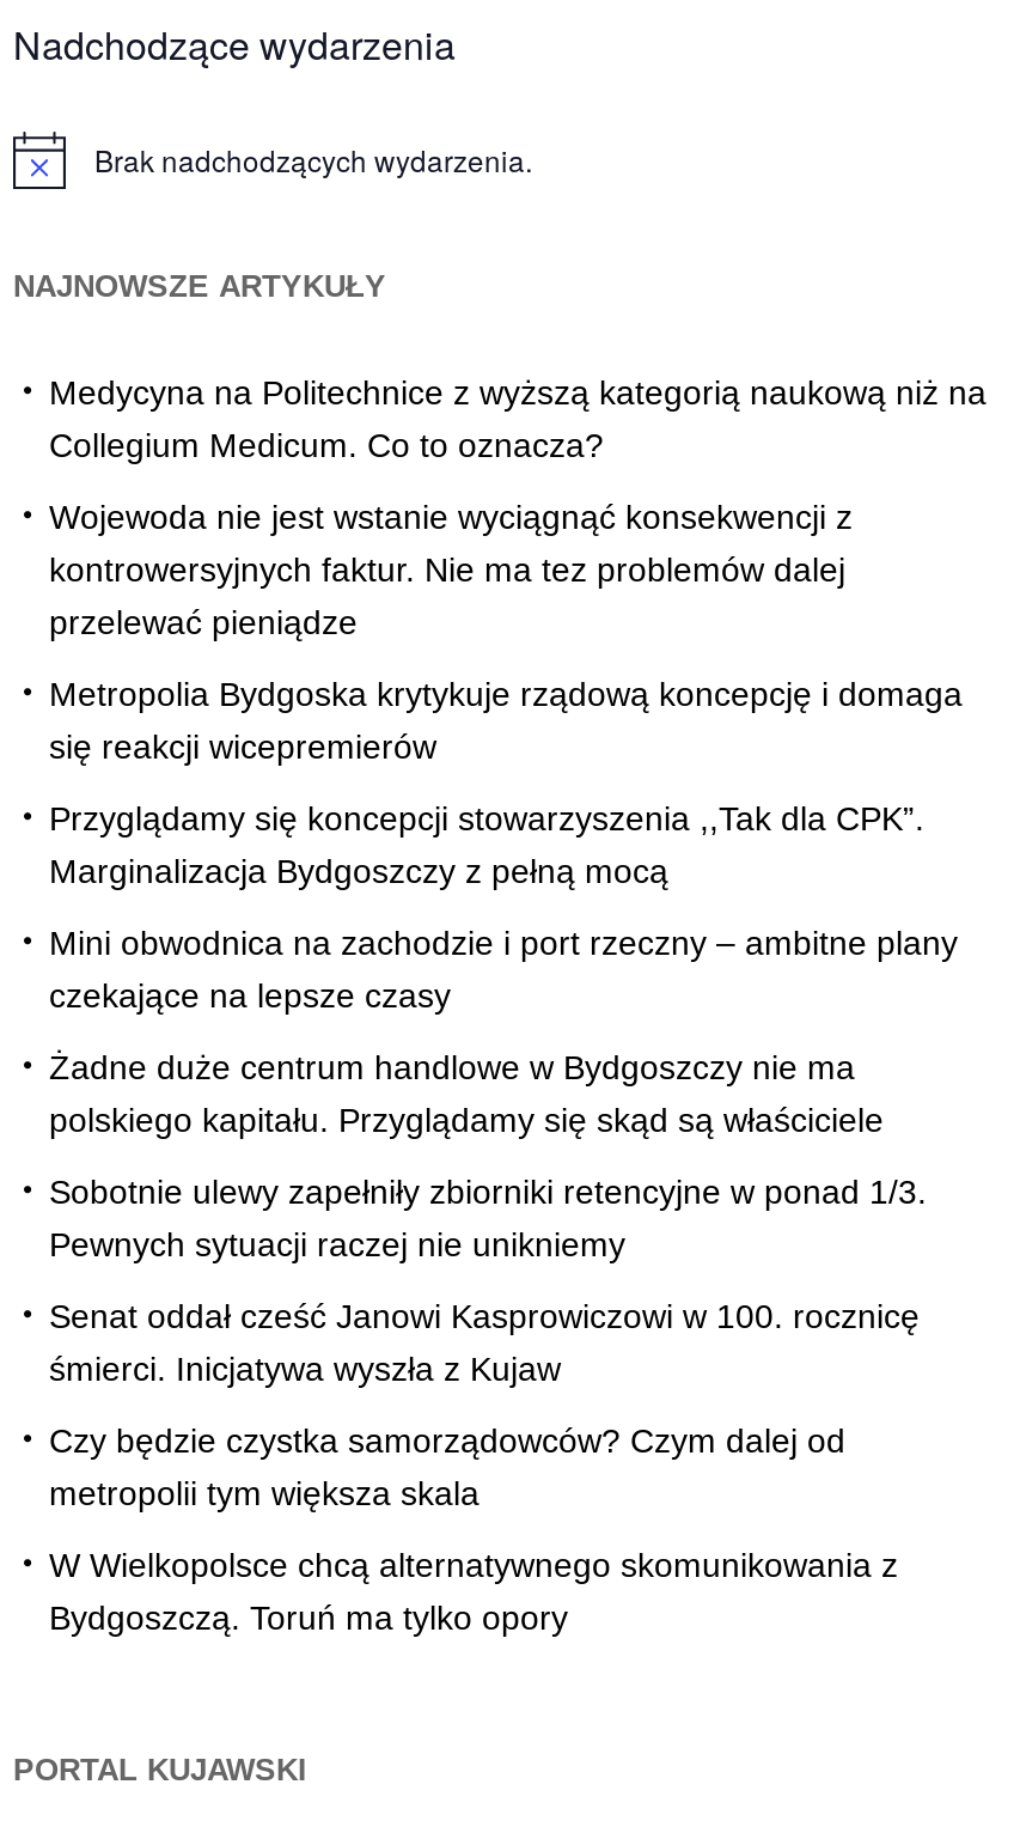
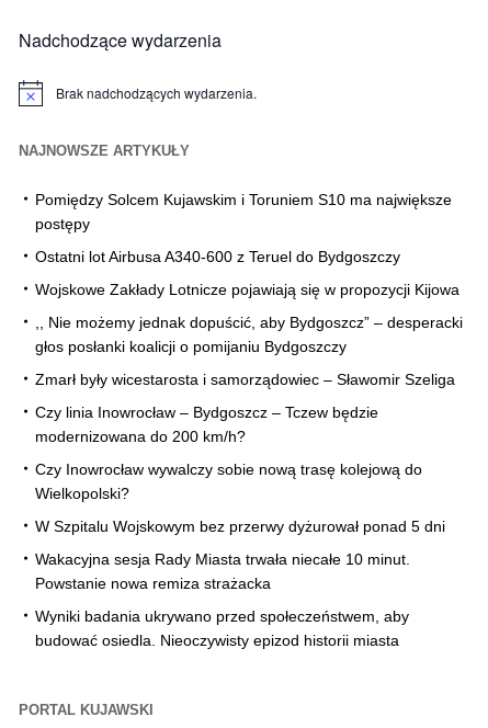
[49,372,987,463] Medycyna na Politechnice z wyższą kategorią naukową niż na | Collegium Medicum. Co to oznacza? -> [35,190,452,232] Pomiędzy Solcem Kujawskim i Toruniem S10 ma największe | postępy
[49,497,853,640] Wojewoda nie jest wstanie wyciągnąć konsekwencji z | kontrowersyjnych faktur. Nie ma tez problemów dalej | przelewać pieniądze -> [35,247,400,265] Ostatni lot Airbusa A340-600 z Teruel do Bydgoszczy
[49,674,963,765] Metropolia Bydgoska krytykuje rządową koncepcję i domaga | się reakcji wicepremierów -> [35,280,459,298] Wojskowe Zakłady Lotnicze pojawiają się w propozycji Kijowa
[49,798,924,889] Przyglądamy się koncepcji stowarzyszenia ,,Tak dla CPK”. | Marginalizacja Bydgoszczy z pełną mocą -> [35,313,463,355] ,, Nie możemy jednak dopuścić, aby Bydgoszcz” – desperacki | głos posłanki koalicji o pomijaniu Bydgoszczy
[49,923,958,1014] Mini obwodnica na zachodzie i port rzeczny – ambitne plany | czekające na lepsze czasy -> [35,370,455,388] Zmarł były wicestarosta i samorządowiec – Sławomir Szeliga
[49,1047,884,1138] Żadne duże centrum handlowe w Bydgoszczy nie ma | polskiego kapitału. Przyglądamy się skąd są właściciele -> [35,403,378,445] Czy linia Inowrocław – Bydgoszcz – Tczew będzie | modernizowana do 200 km/h?
[49,1172,927,1262] Sobotnie ulewy zapełniły zbiorniki retencyjne w ponad 1/3. | Pewnych sytuacji raczej nie unikniemy -> [35,460,422,502] Czy Inowrocław wywalczy sobie nową trasę kolejową do | Wielkopolski?
[49,1296,920,1387] Senat oddał cześć Janowi Kasprowiczowi w 100. rocznicę | śmierci. Inicjatywa wyszła z Kujaw -> [35,517,445,535] W Szpitalu Wojskowym bez przerwy dyżurował ponad 5 dni
[49,1420,845,1511] Czy będzie czystka samorządowców? Czym dalej od | metropolii tym większa skala -> [35,550,410,592] Wakacyjna sesja Rady Miasta trwała niecałe 10 minut. | Powstanie nowa remiza strażacka
[49,1545,898,1636] W Wielkopolsce chcą alternatywnego skomunikowania z | Bydgoszczą. Toruń ma tylko opory -> [35,607,409,649] Wyniki badania ukrywano przed społeczeństwem, aby | budować osiedla. Nieoczywisty epizod historii miasta

